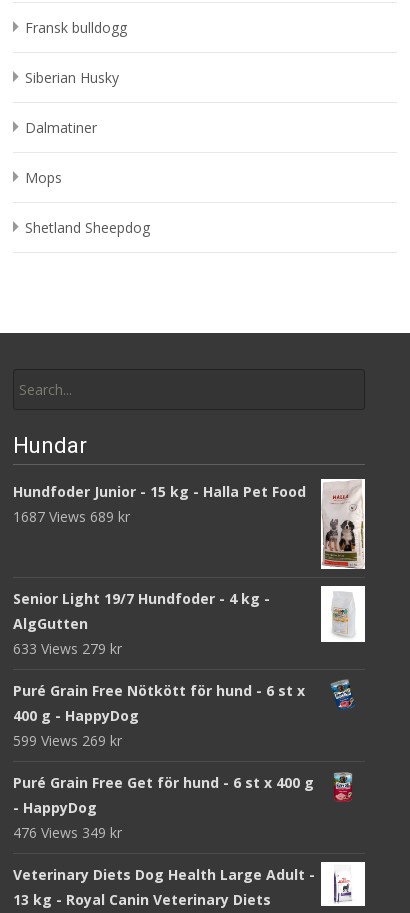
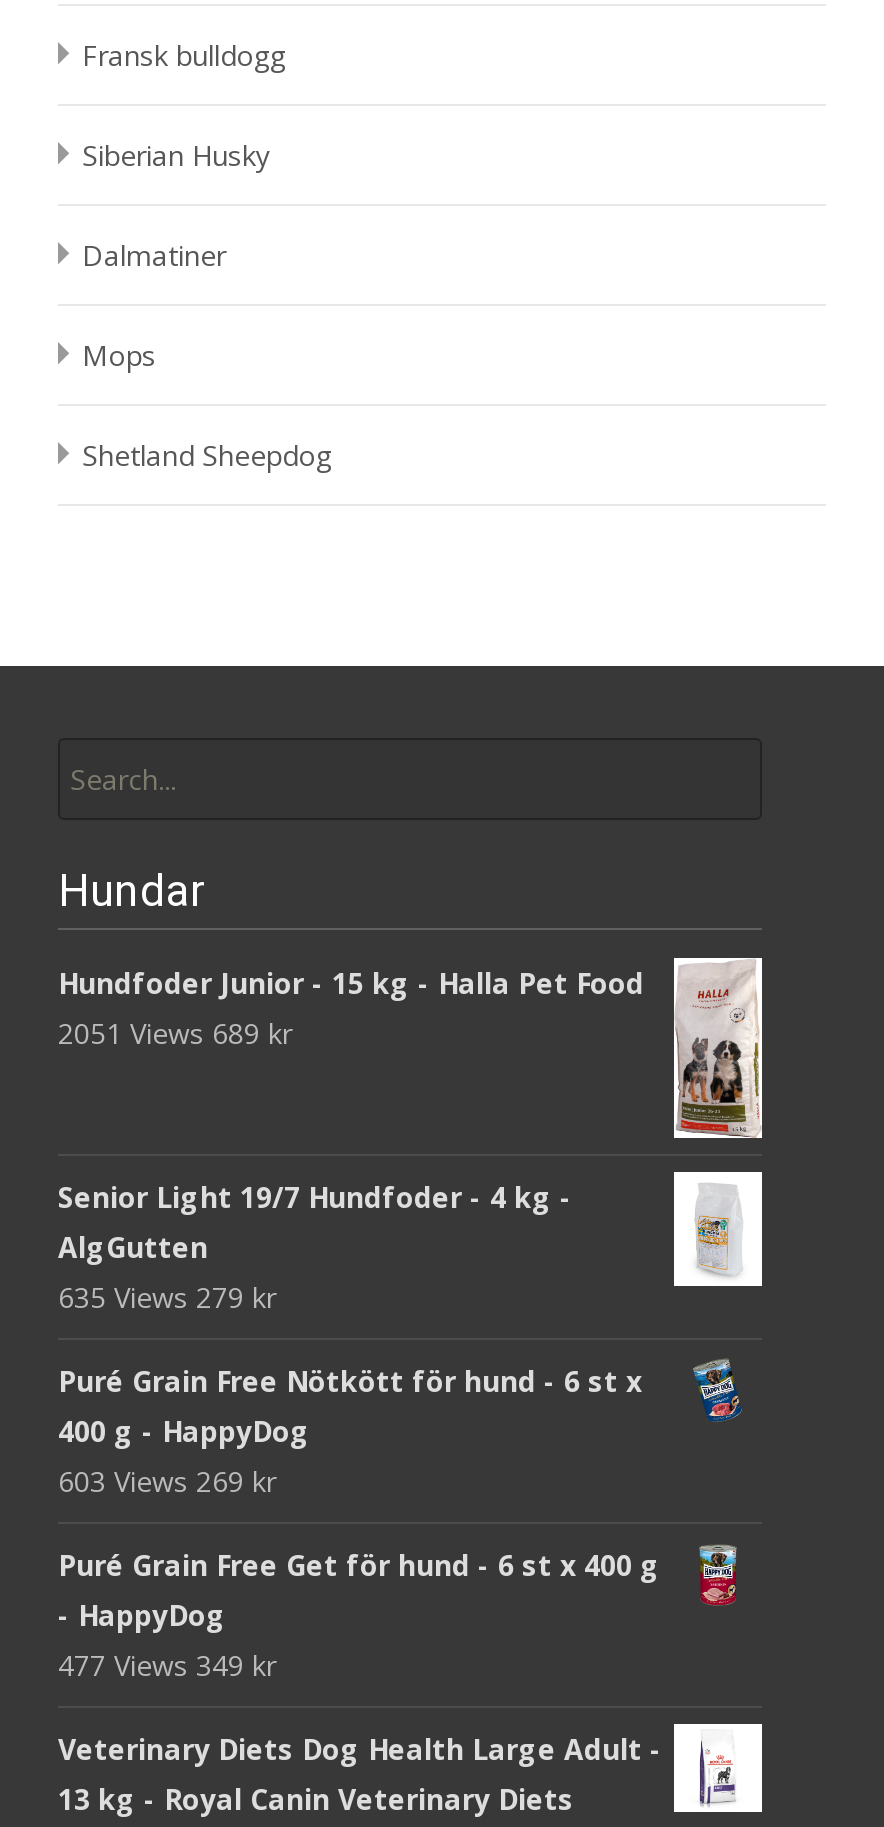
[13,507,130,526] 1687 Views 689 kr -> [58,1015,292,1053] 2051 Views 689 kr
[13,639,122,658] 633 Views 279 kr -> [58,1279,276,1317] 635 Views 279 kr
[13,731,122,750] 599 Views 269 kr -> [58,1463,276,1501] 603 Views 269 kr
[13,823,122,842] 476 Views 349 kr -> [58,1647,276,1685] 477 Views 349 kr

